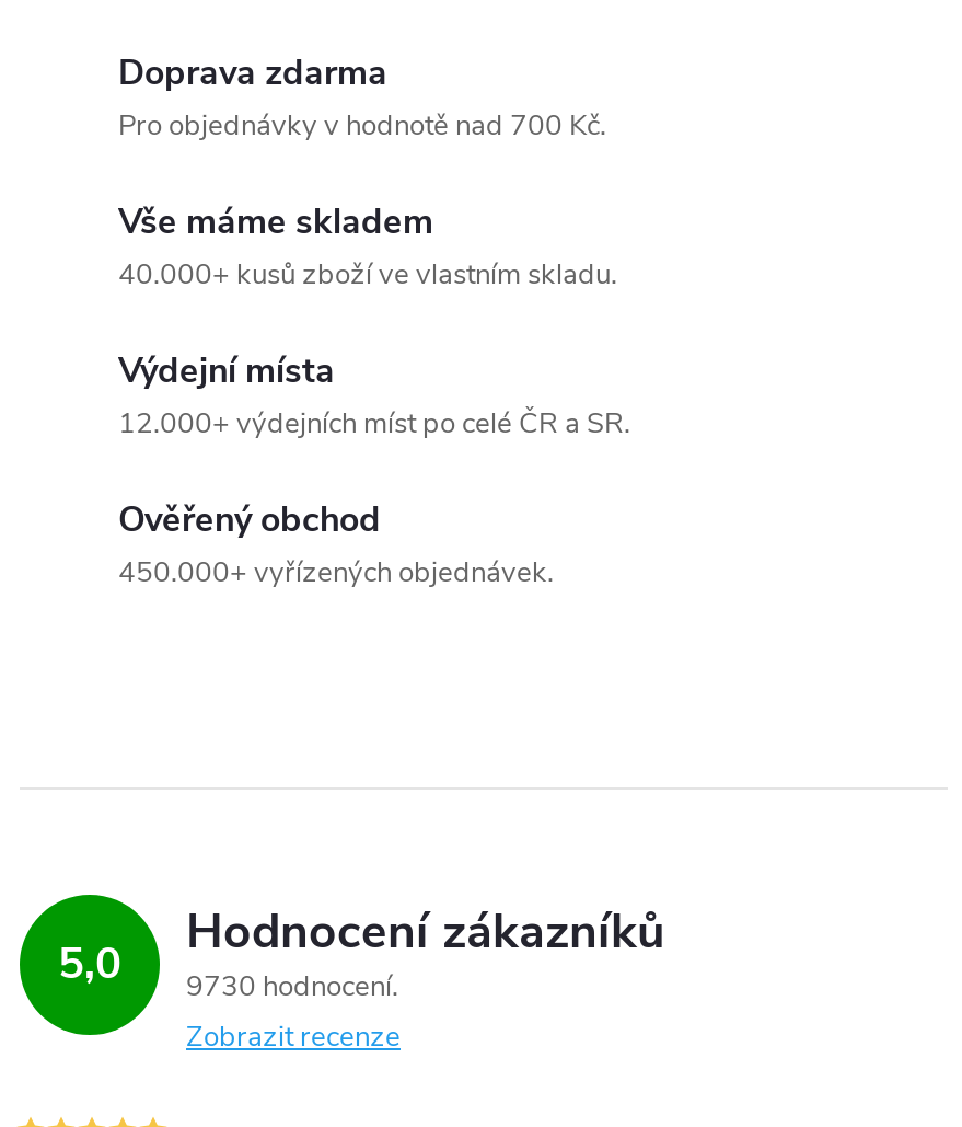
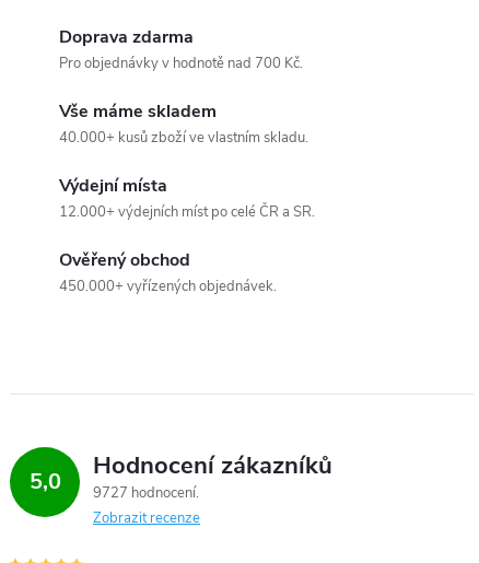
[58,899,665,1006] 5,0 9730 hodnocení Hodnocení zákazníků -> [29,449,332,503] 5,0 9727 hodnocení Hodnocení zákazníků

